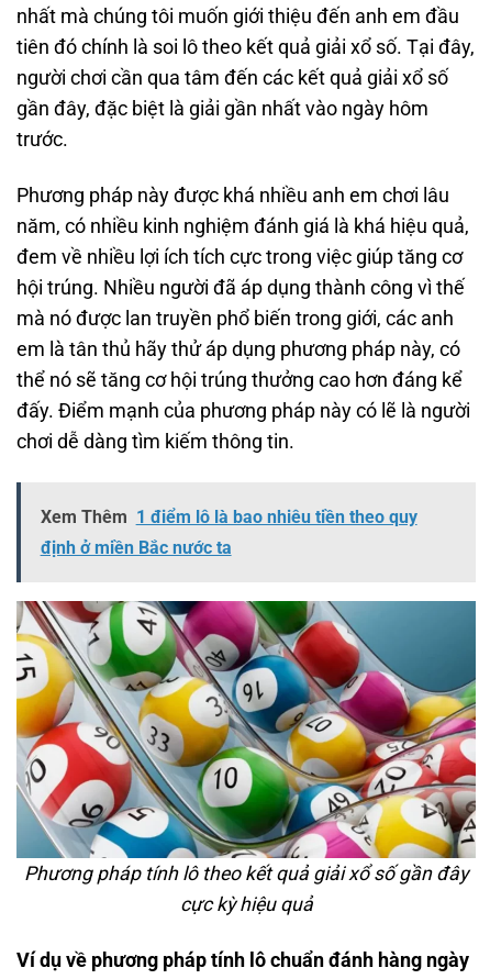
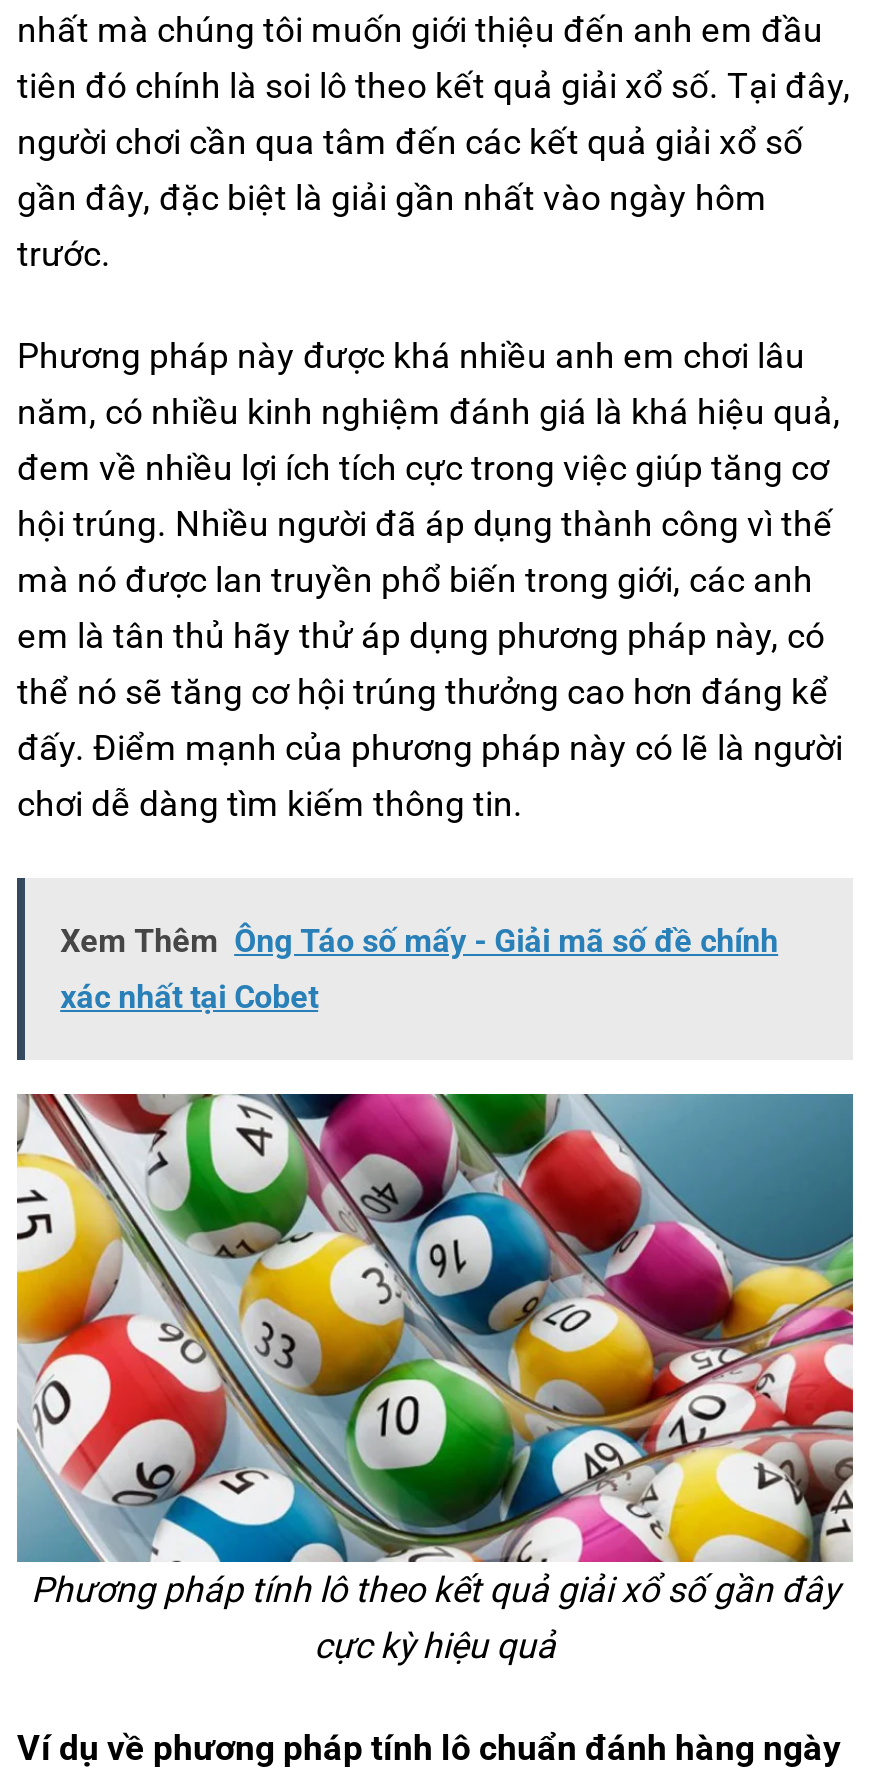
[40,507,417,528] Xem Thêm 1 điểm lô là bao nhiêu tiền theo quy -> [60,922,778,960] Xem Thêm Ông Táo số mấy - Giải mã số đề chính
[40,538,231,558] định ở miền Bắc nước ta -> [60,978,318,1016] xác nhất tại Cobet

